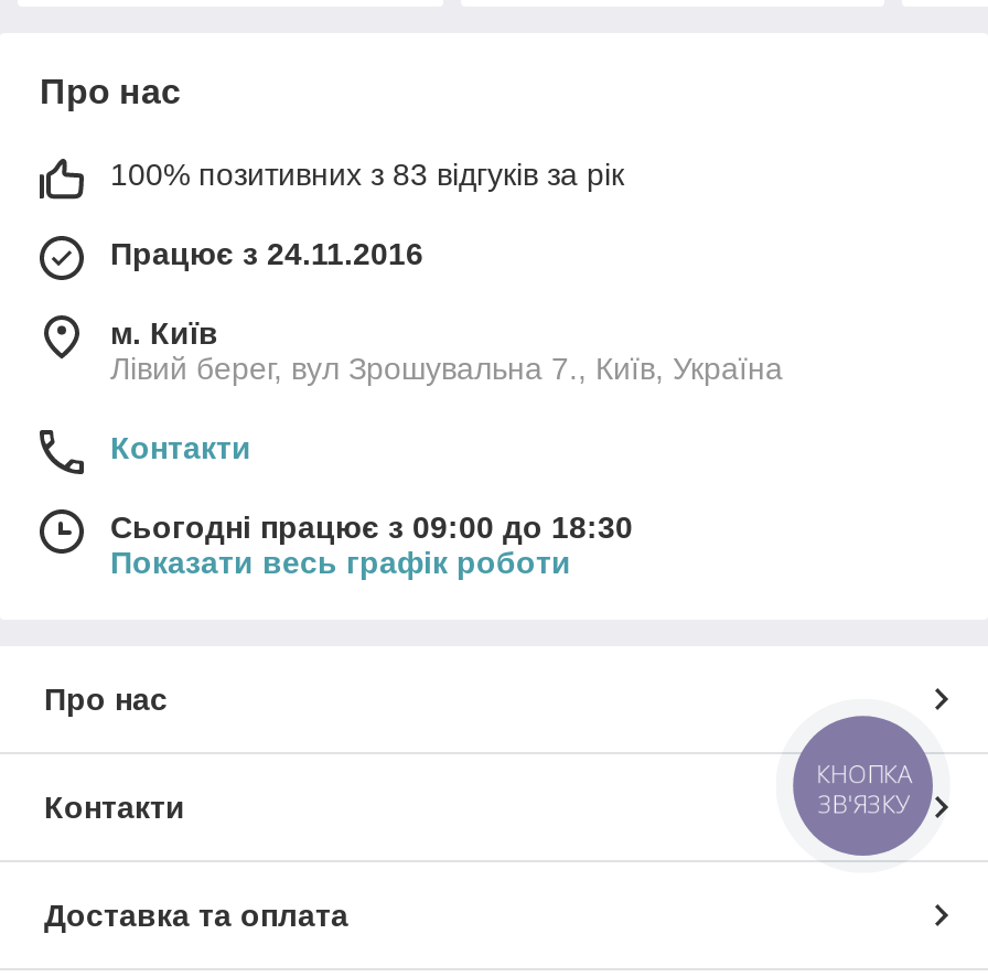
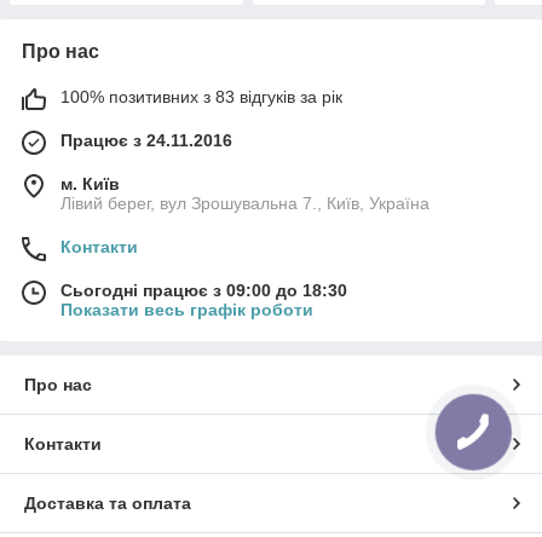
[816,758,911,821] КНОПКА | ЗВ'ЯЗКУ -> none

